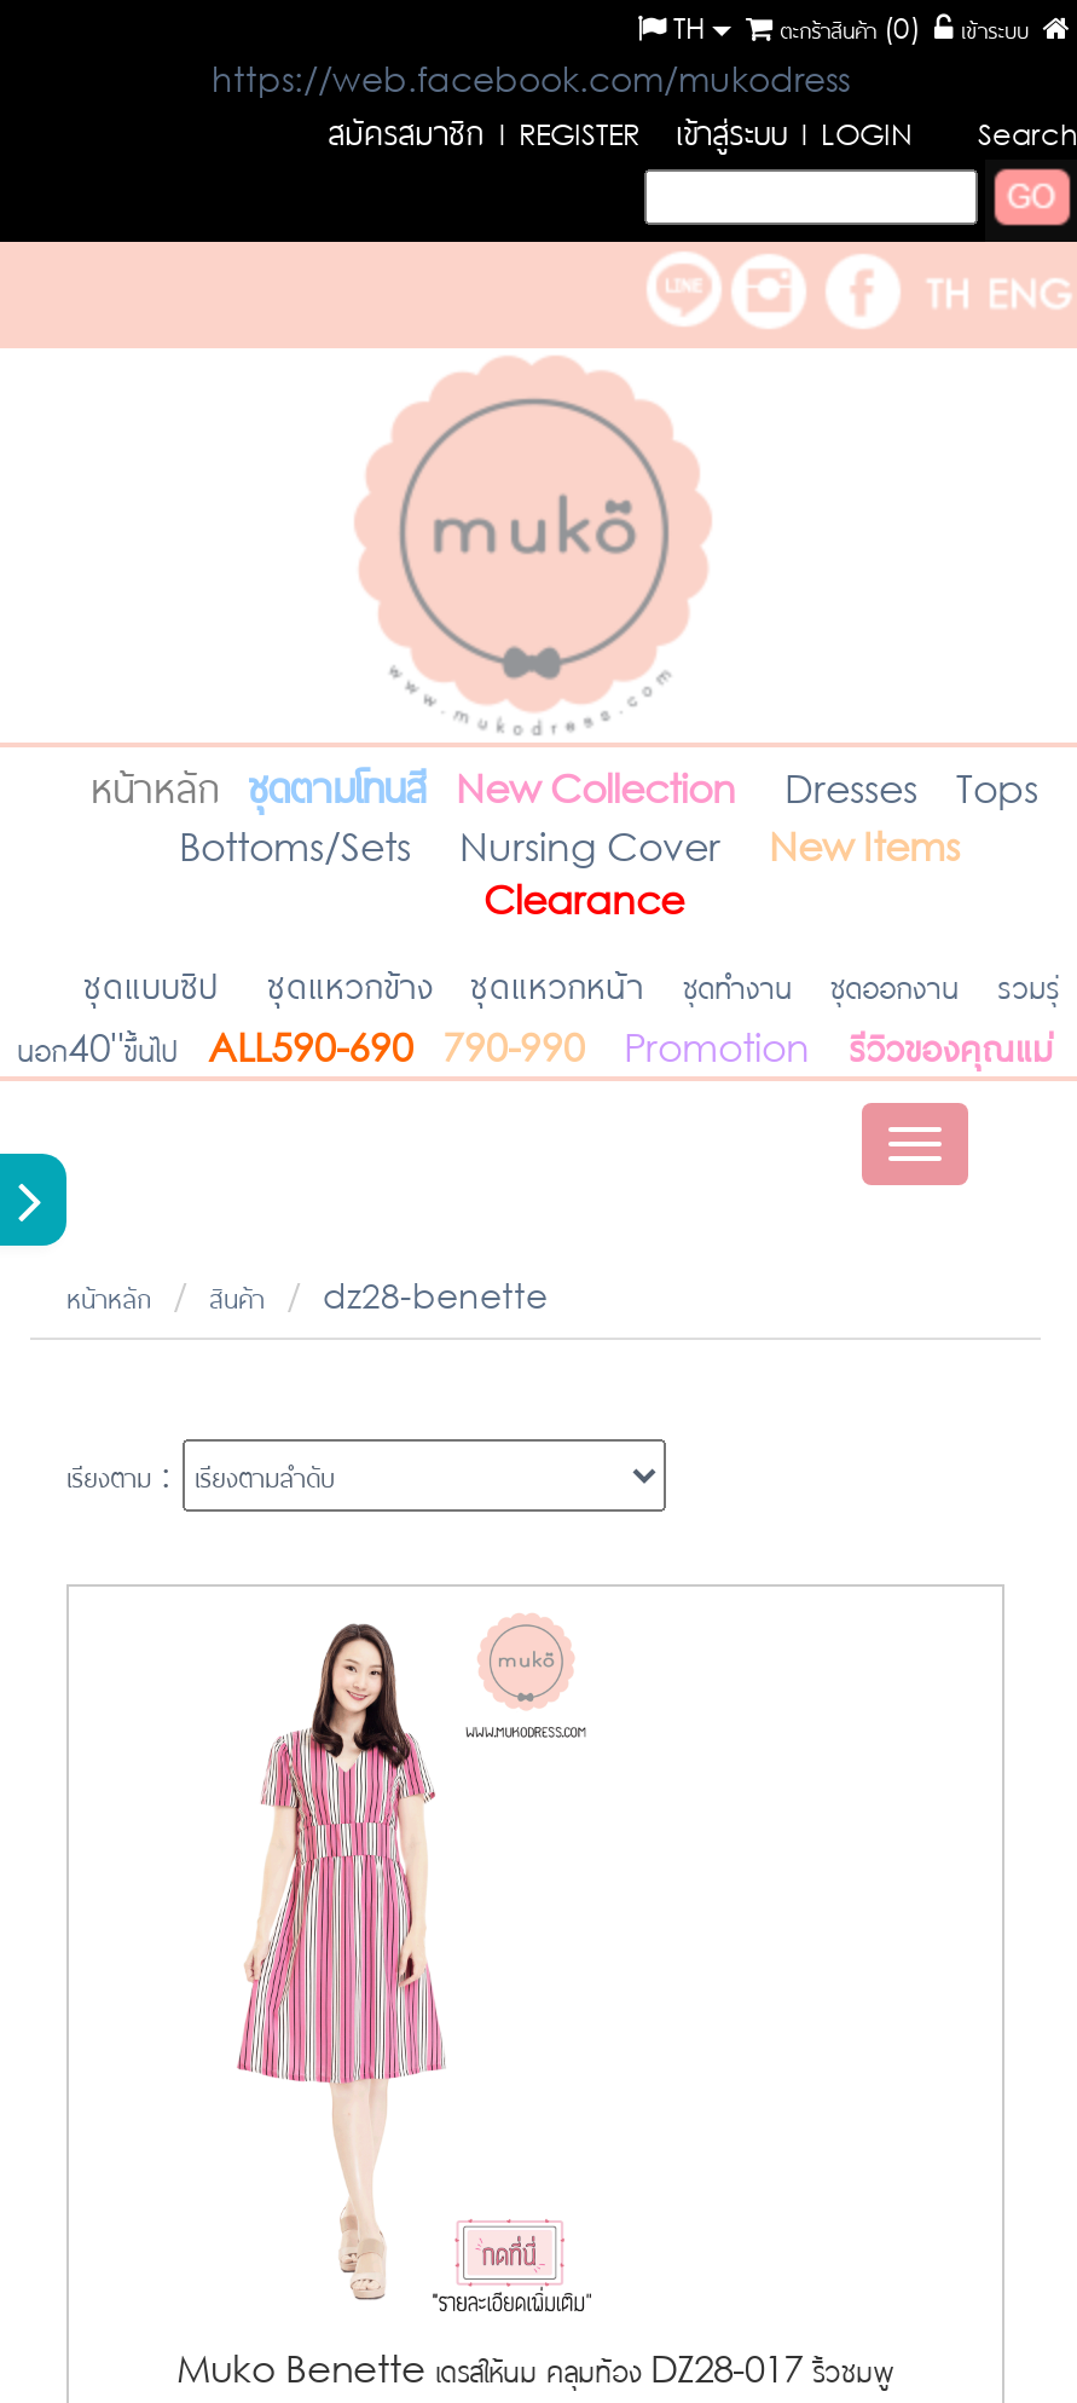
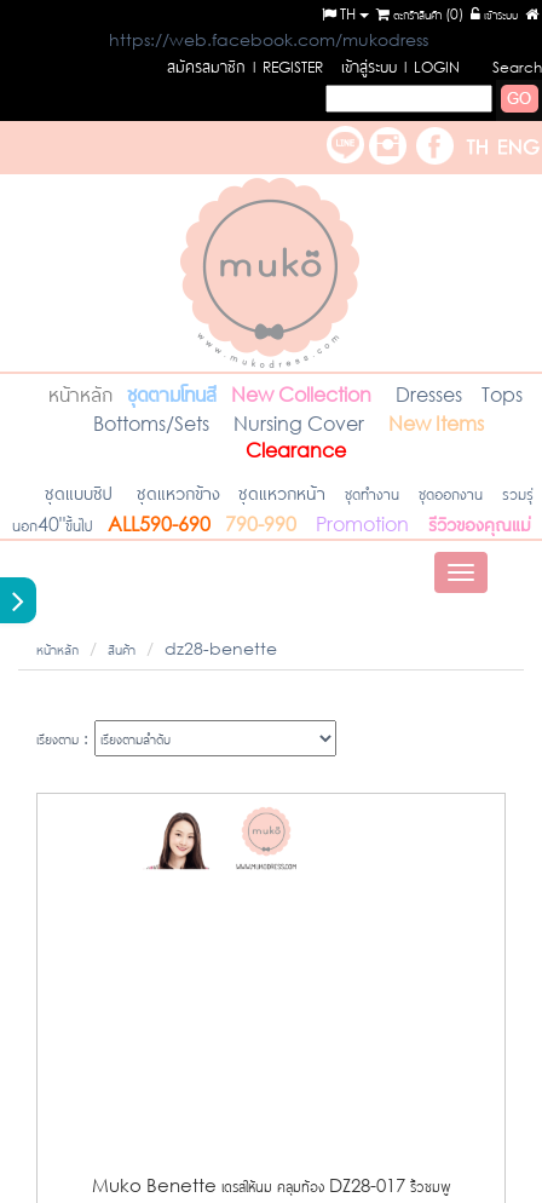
[236,1734,591,2312] [image] -> none

